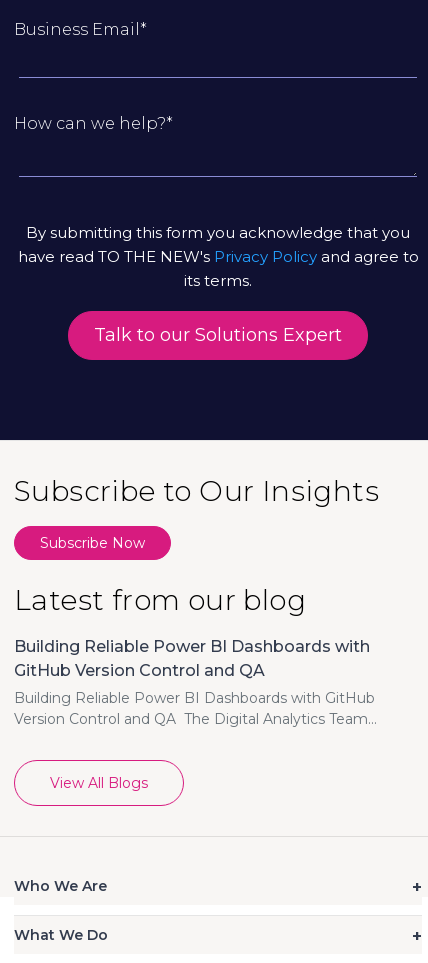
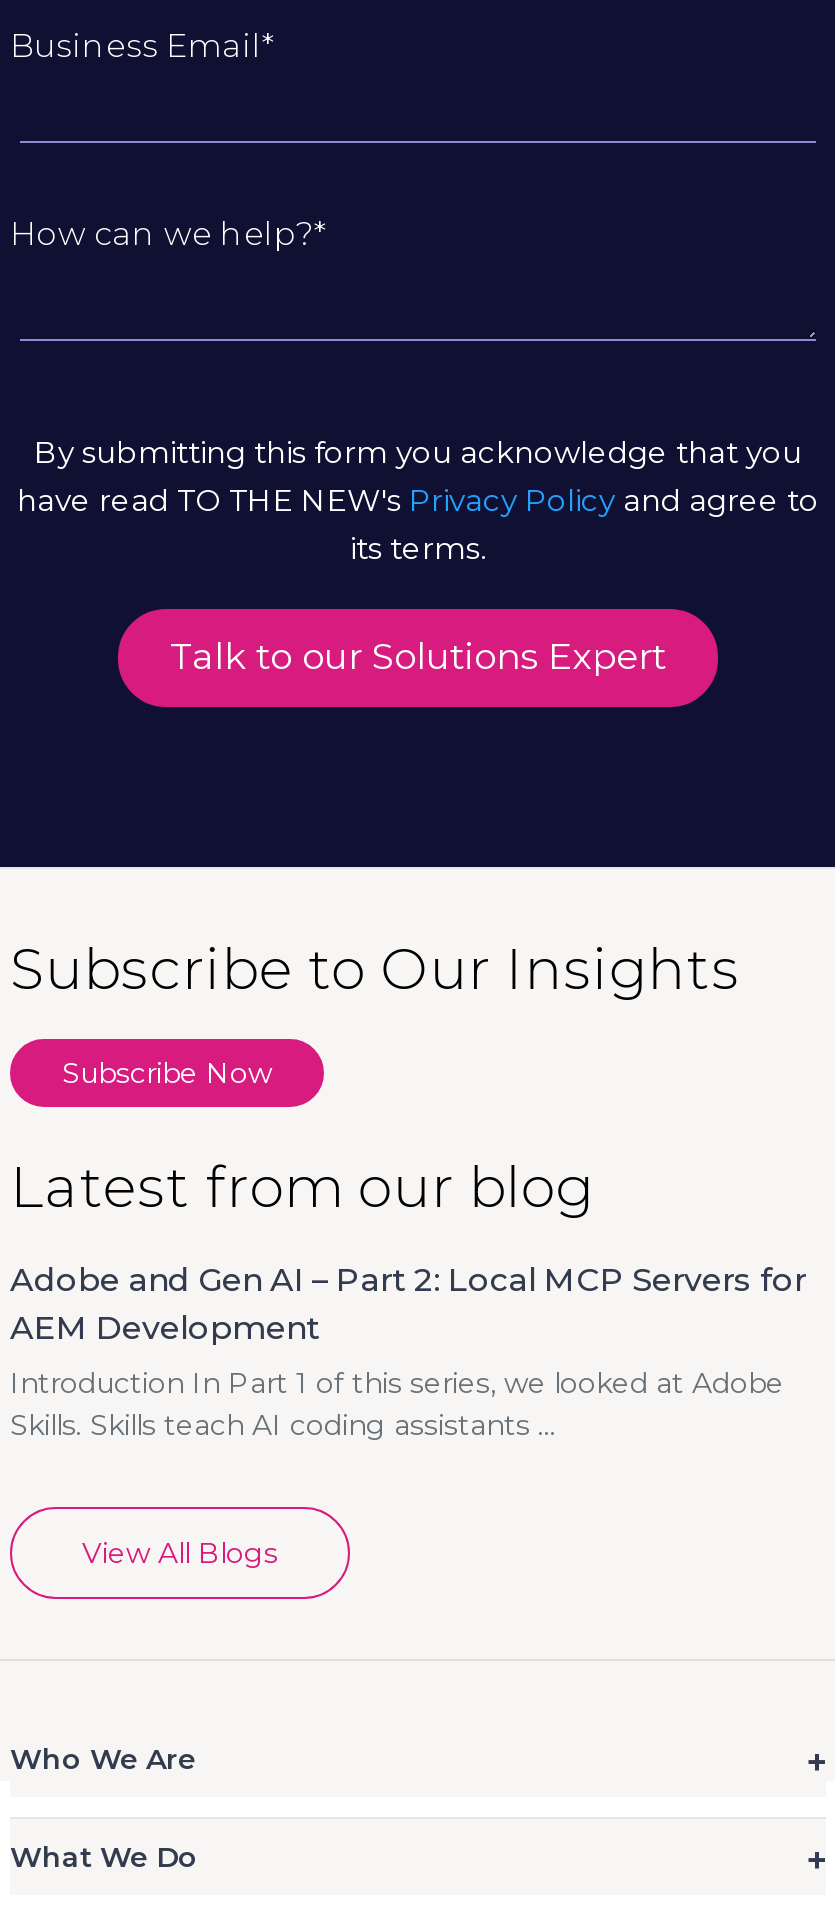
[14,636,370,679] Building Reliable Power BI Dashboards with | GitHub Version Control and QA -> [10,1260,806,1346] Adobe and Gen AI – Part 2: Local MCP Servers for | AEM Development
[14,688,377,727] Building Reliable Power BI Dashboards with GitHub | Version Control and QA The Digital Analytics Team... -> [10,1364,784,1442] Introduction In Part 1 of this series, we looked at Adobe | Skills. Skills teach AI coding assistants ...

